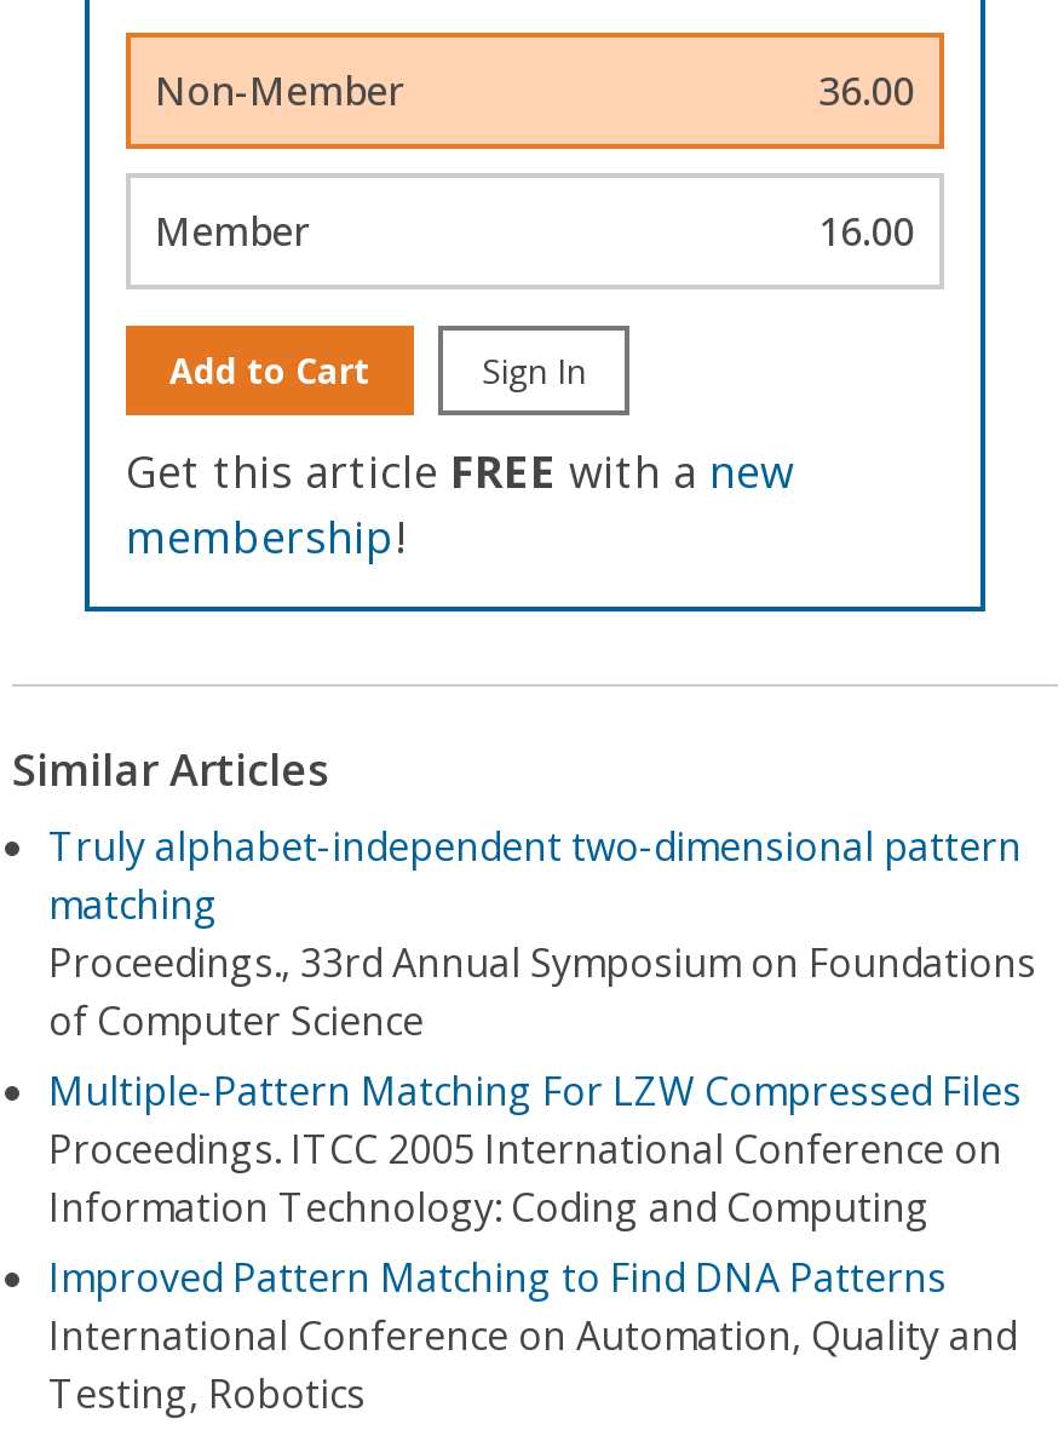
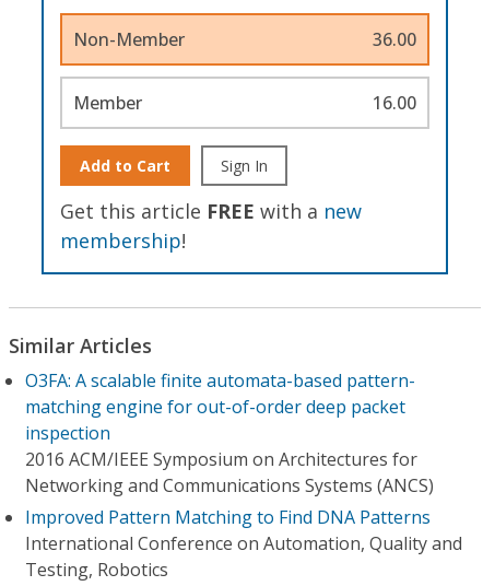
[48,820,1036,1234] Truly alphabet-independent two-dimensional pattern | matching | Proceedings., 33rd Annual Symposium on Foundations | of Computer Science | Multiple-Pattern Matching For LZW Compressed Files | Proceedings. ITCC 2005 International Conference on | Information Technology: Coding and Computing -> [25,368,434,497] O3FA: A scalable finite automata-based pattern- | matching engine for out-of-order deep packet | inspection | 2016 ACM/IEEE Symposium on Architectures for | Networking and Communications Systems (ANCS)

